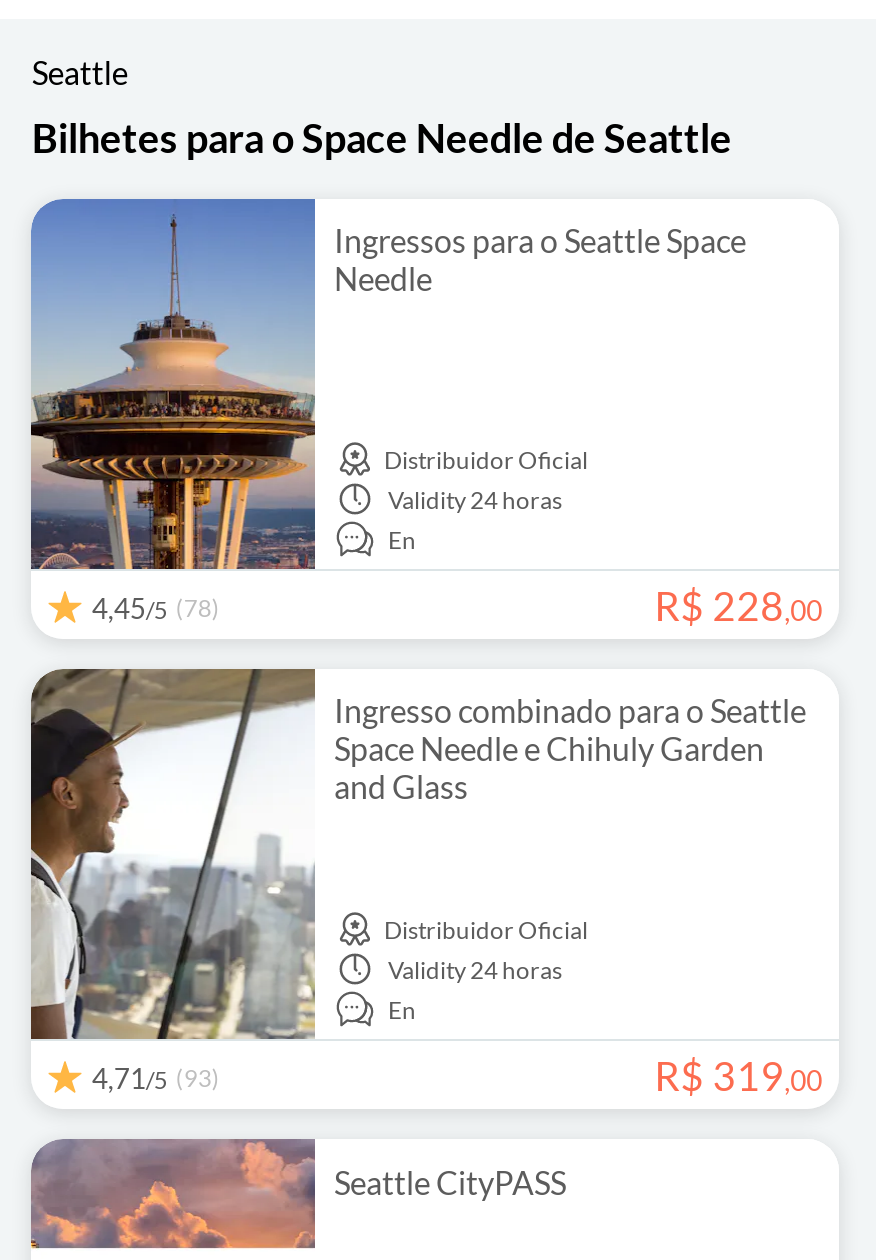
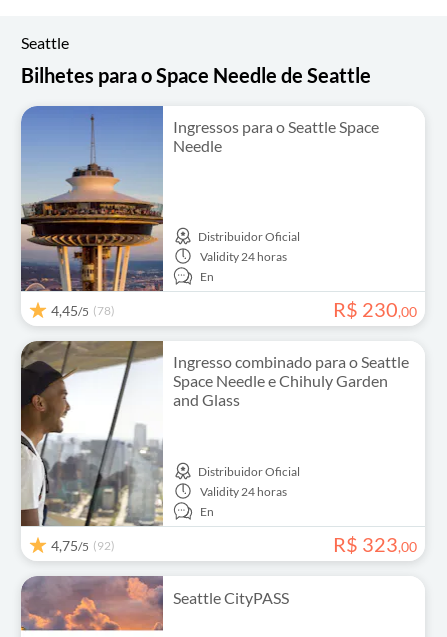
[654,581,822,629] R$ 228, 00 -> [333,297,417,321] R$ 230, 00
[92,1061,220,1095] 4,71/5 (93) -> [51,537,115,554] 4,75/5 (92)
[654,1051,822,1099] R$ 319, 00 -> [333,532,417,556] R$ 323, 00

